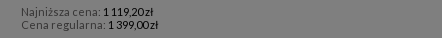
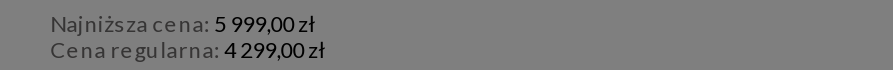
[21,5,154,18] Najniższa cena: 1 119,20 zł -> [50,9,316,35] Najniższa cena: 5 999,00 zł
[21,18,159,31] Cena regularna: 1 399,00 zł -> [50,35,326,61] Cena regularna: 4 299,00 zł

